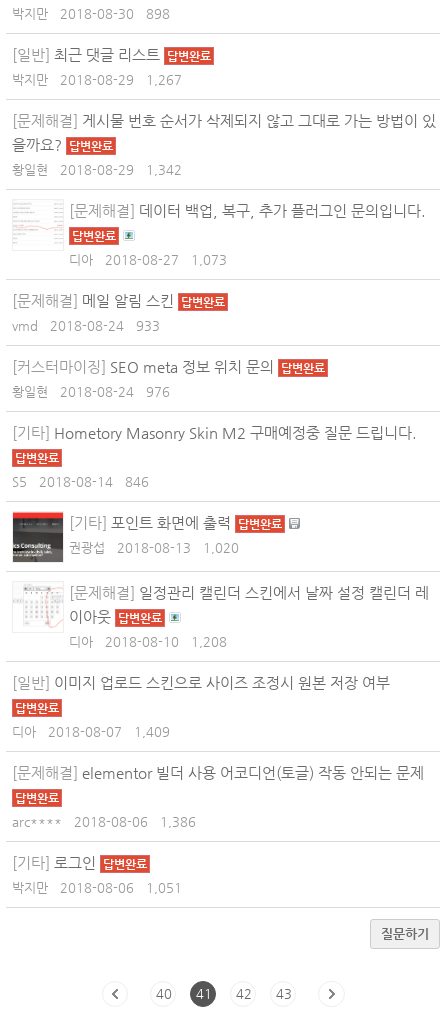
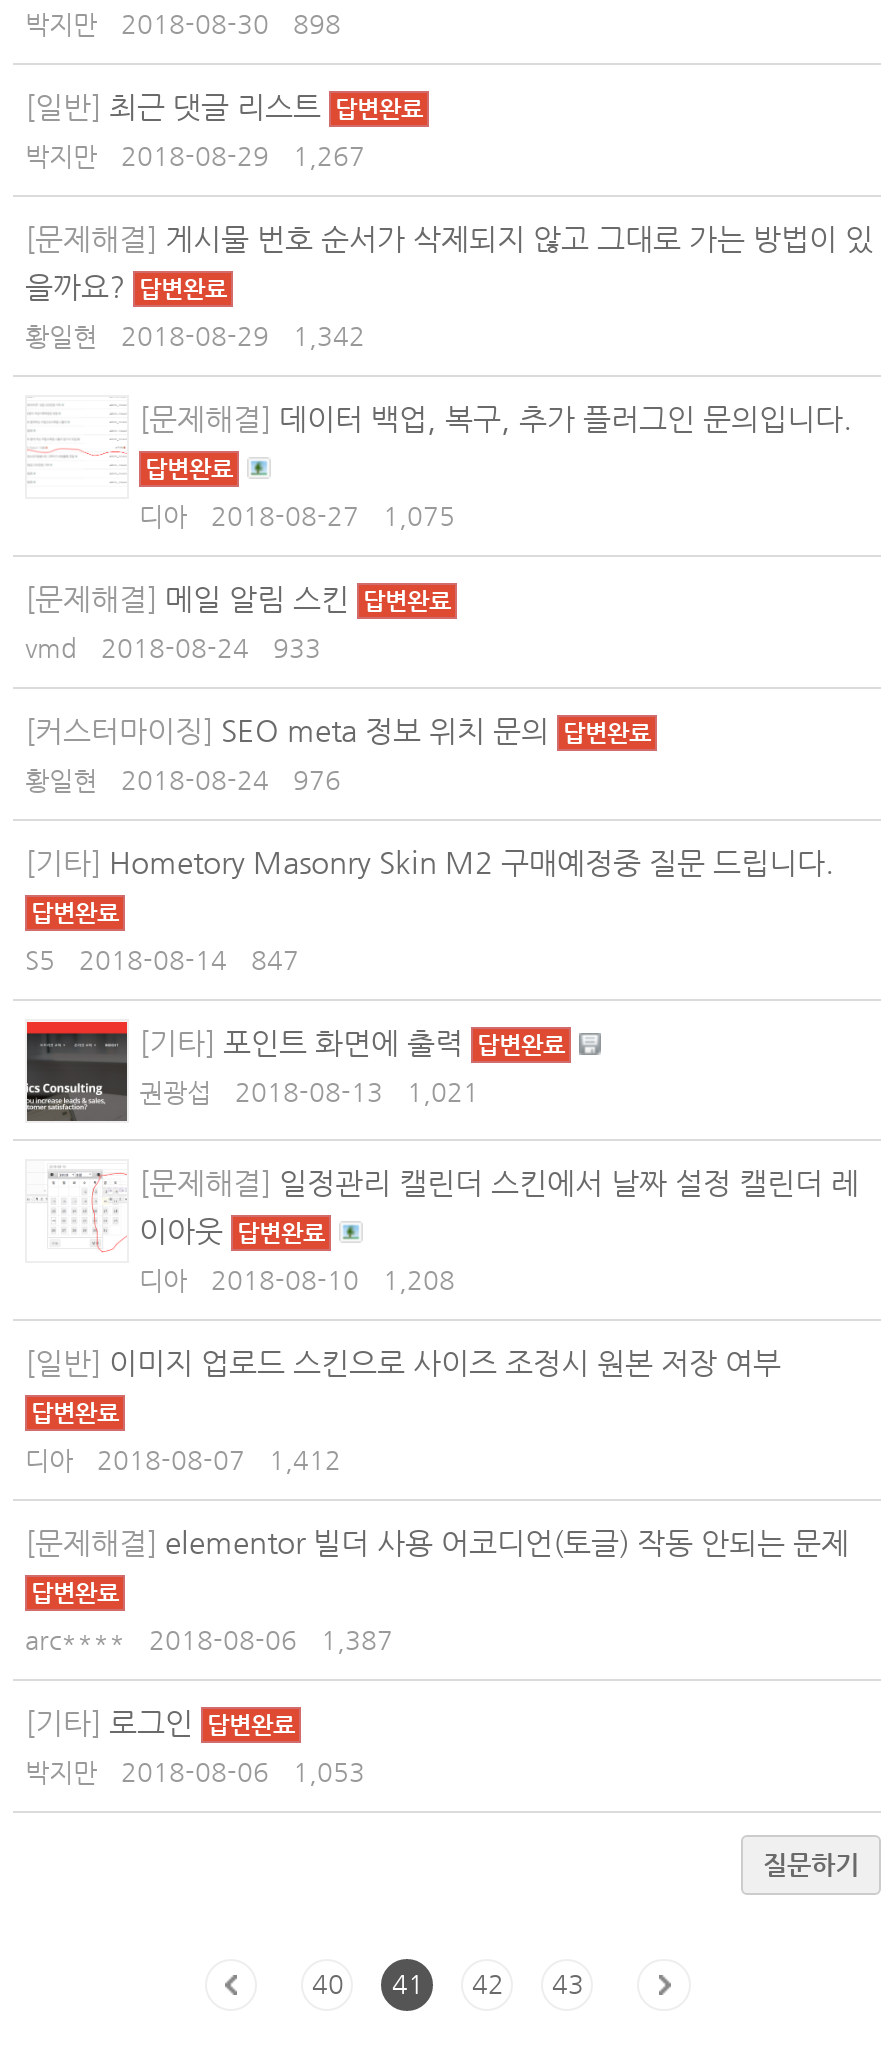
[69,252,227,267] 디아 2018-08-27 1,073 -> [139,501,455,531] 디아 2018-08-27 1,075
[12,474,149,489] S5 2018-08-14 846 -> [25,945,299,975] S5 2018-08-14 847
[69,540,239,555] 권광섭 2018-08-13 1,020 -> [139,1077,479,1107] 권광섭 2018-08-13 1,021
[12,724,170,739] 디아 2018-08-07 1,409 -> [25,1445,341,1475] 디아 2018-08-07 1,412
[12,814,196,829] arc**** 2018-08-06 1,386 -> [25,1625,393,1655] arc**** 2018-08-06 1,387
[12,880,182,895] 박지만 2018-08-06 1,051 -> [25,1757,365,1787] 박지만 2018-08-06 1,053

